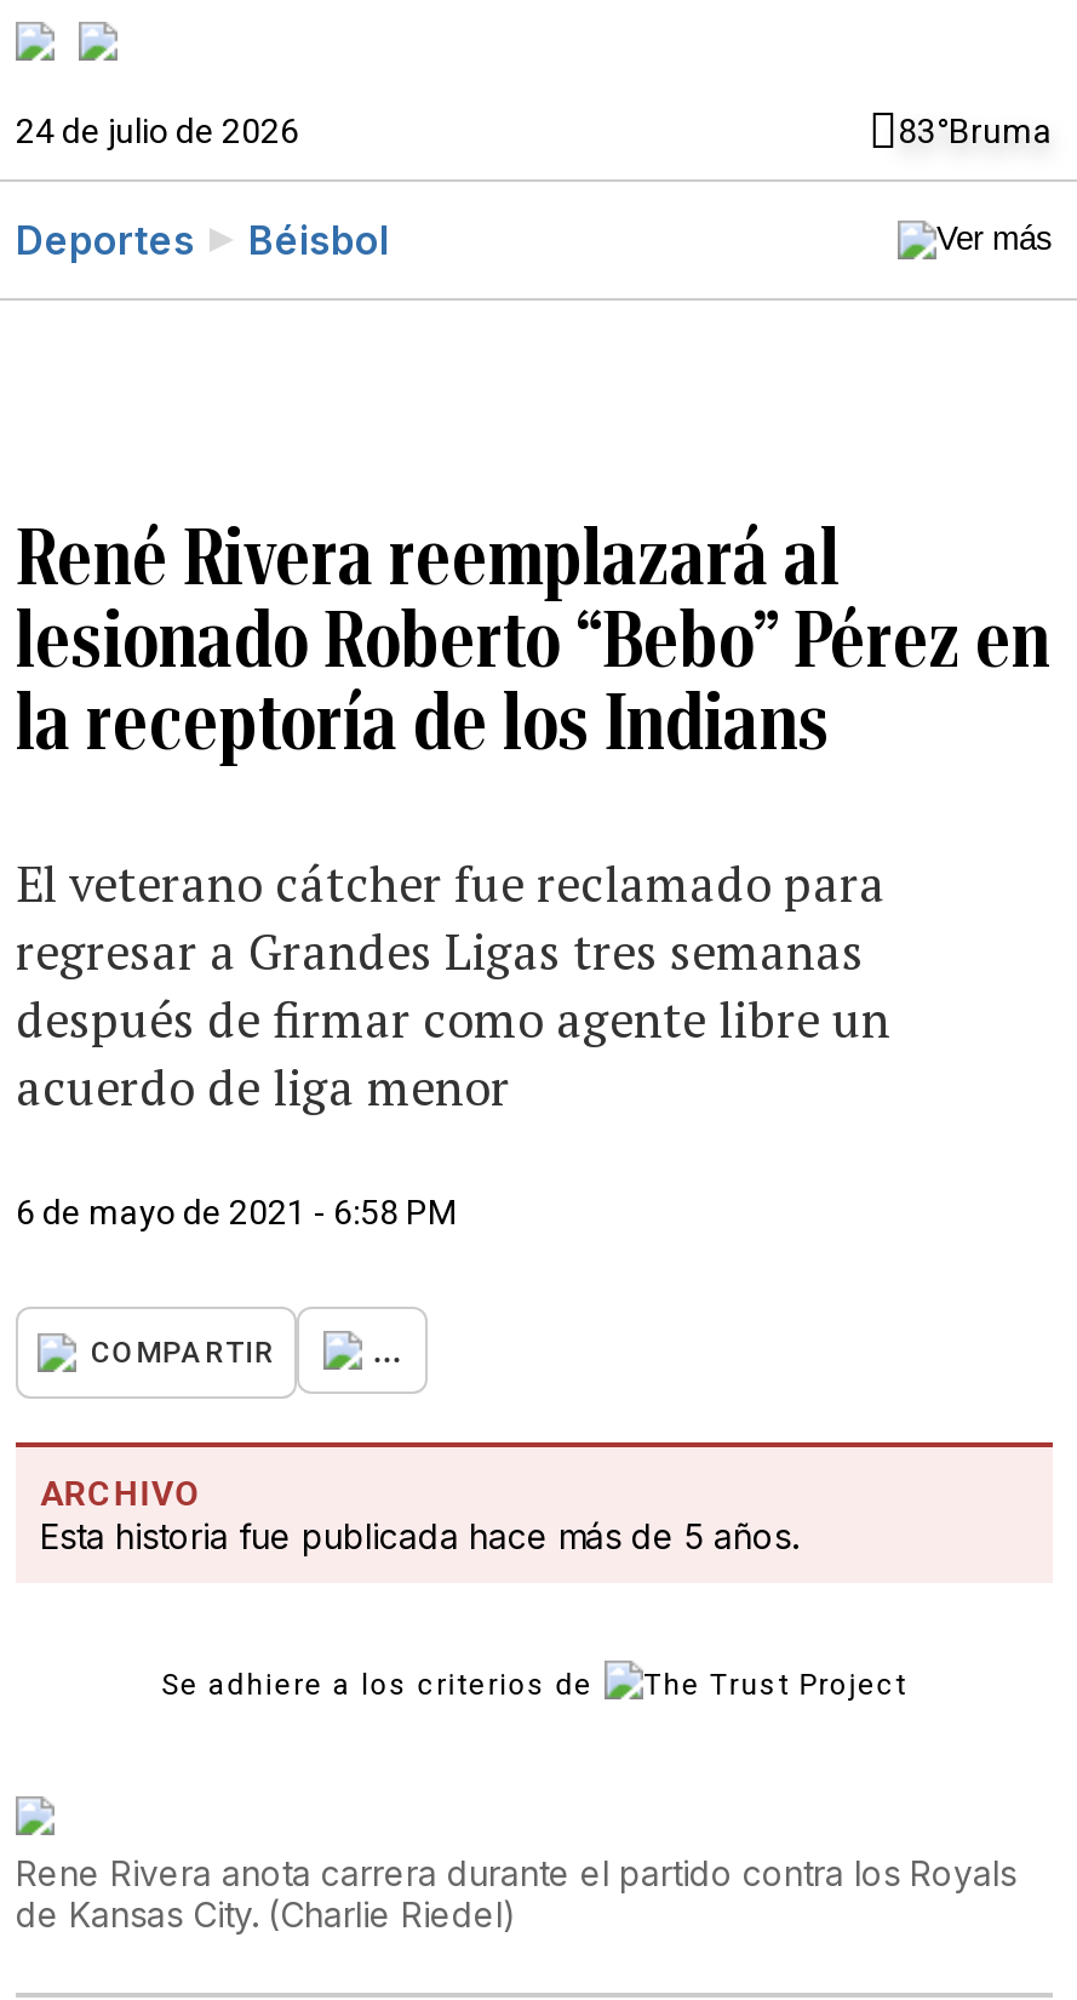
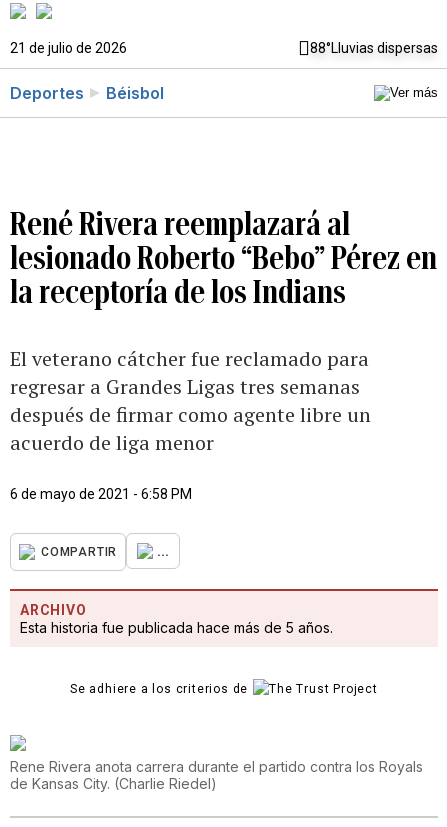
[16,112,1053,150] 24 de julio de 2026 | 83°Bruma -> [10,40,438,56] 21 de julio de 2026 | 88°Lluvias dispersas

